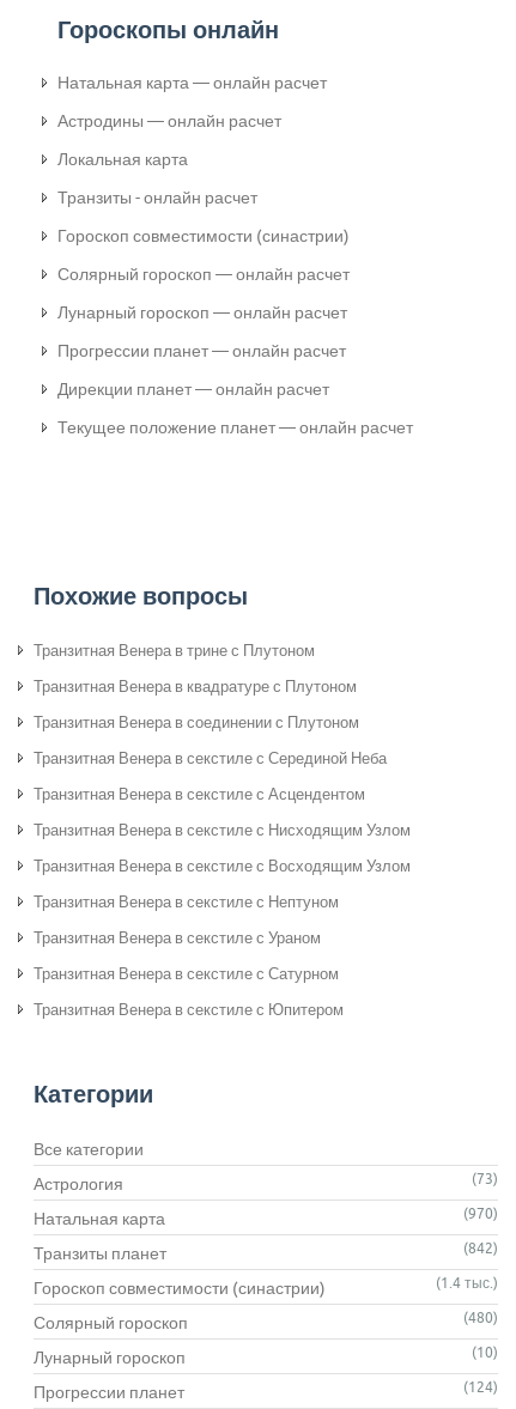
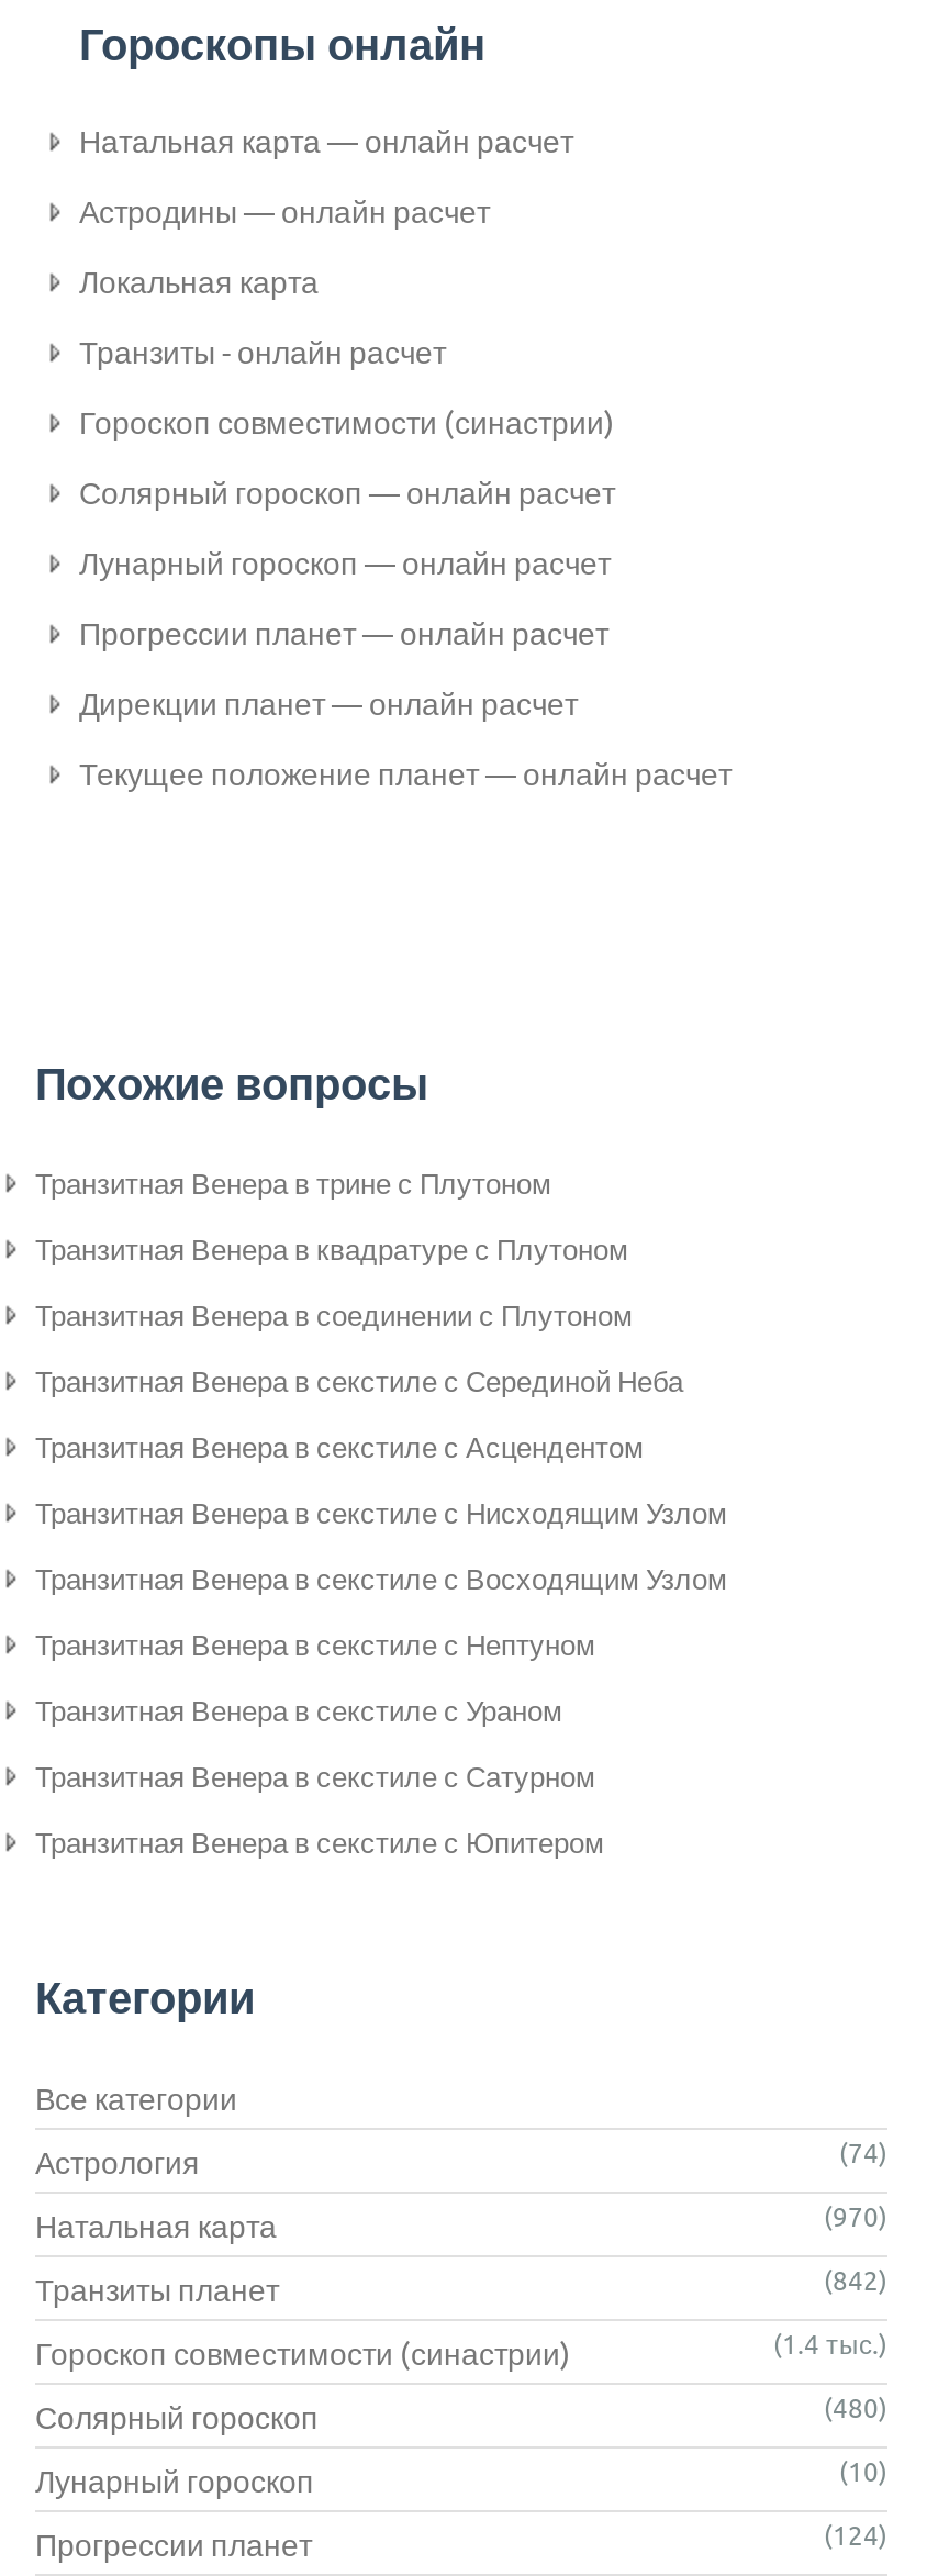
[472,1171,498,1188] (73) -> [839,2140,887,2171] (74)

